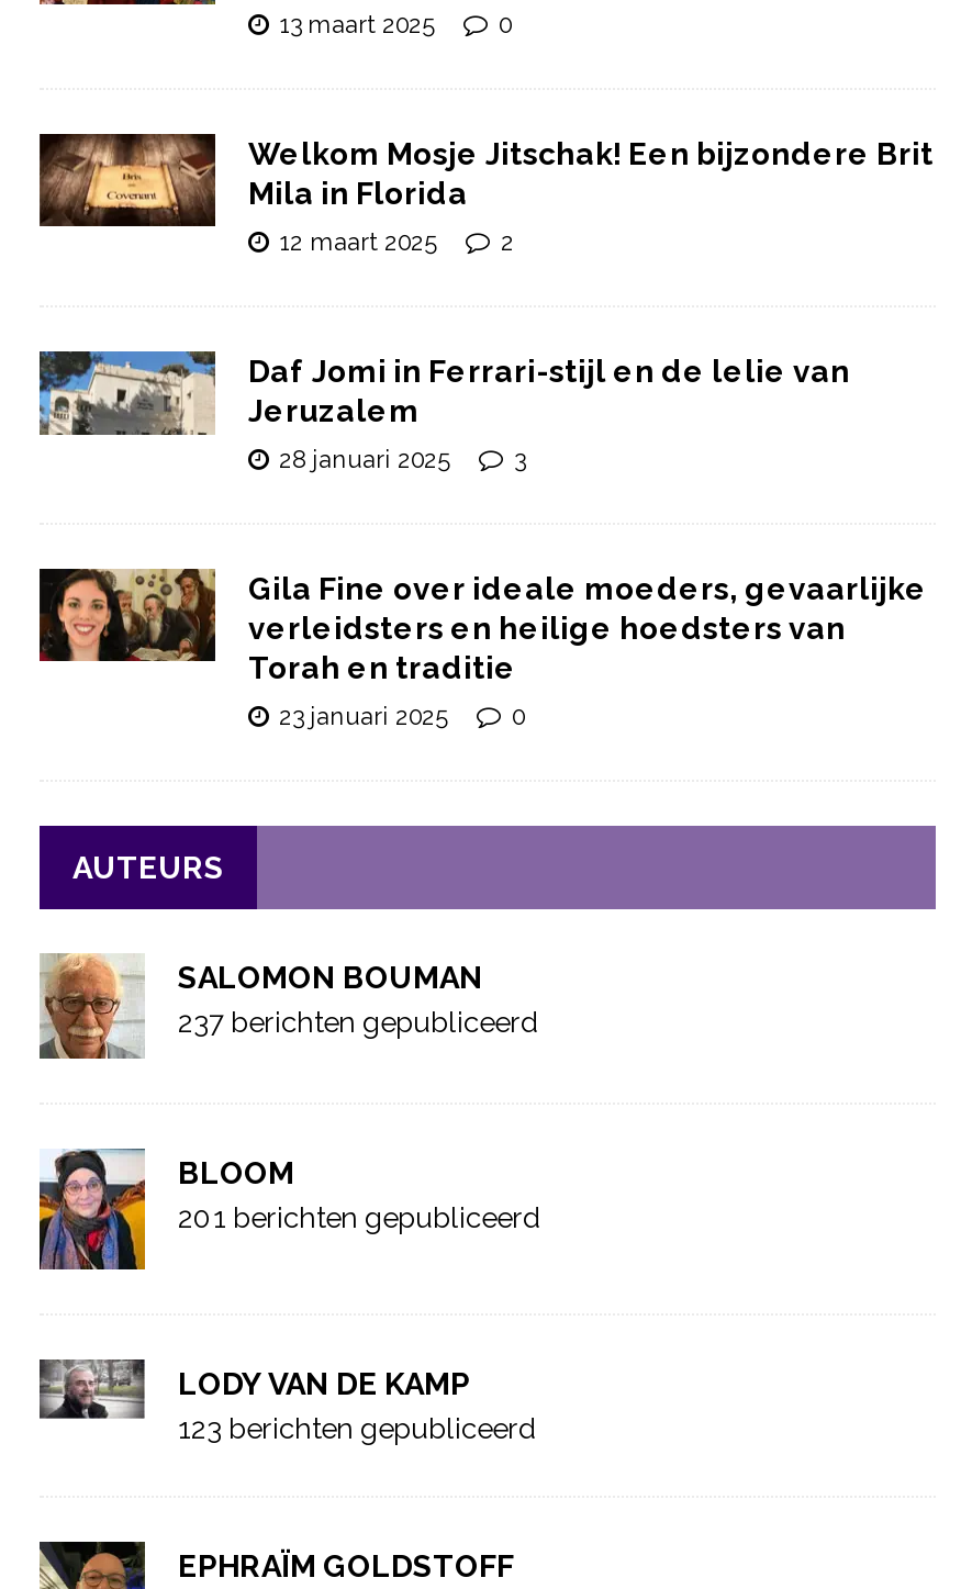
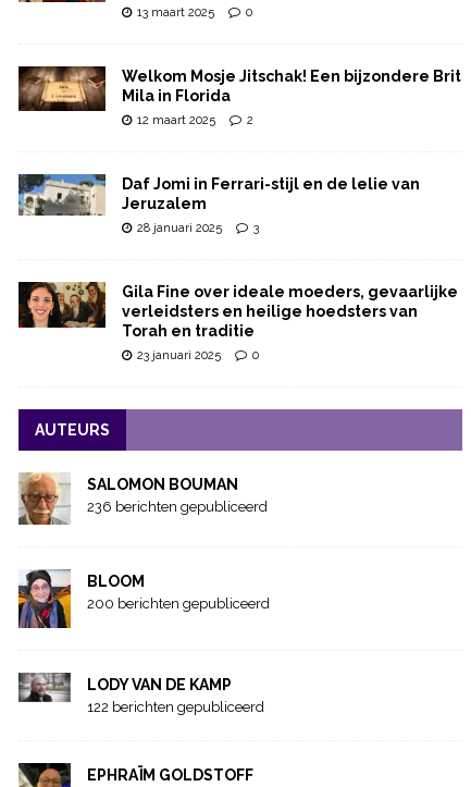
[178,1006,538,1039] 237 berichten gepubliceerd -> [87,498,268,515] 236 berichten gepubliceerd
[178,1201,540,1234] 201 berichten gepubliceerd -> [87,595,270,612] 200 berichten gepubliceerd
[178,1411,536,1444] 123 berichten gepubliceerd -> [87,699,264,715] 122 berichten gepubliceerd

